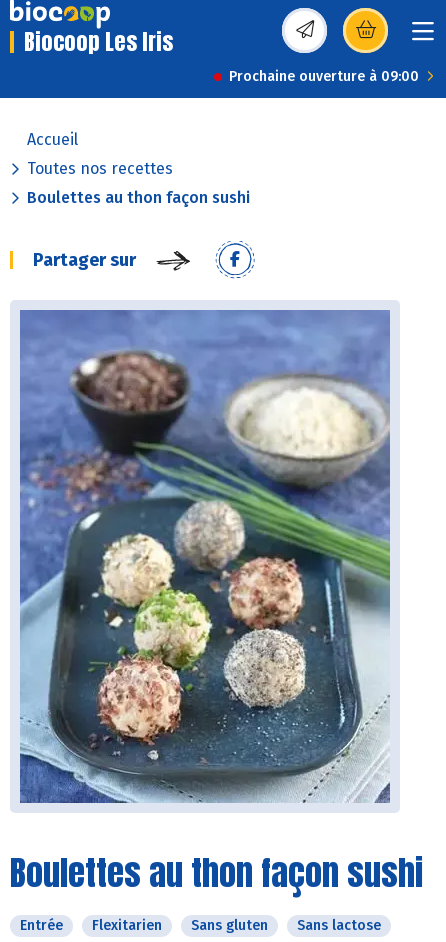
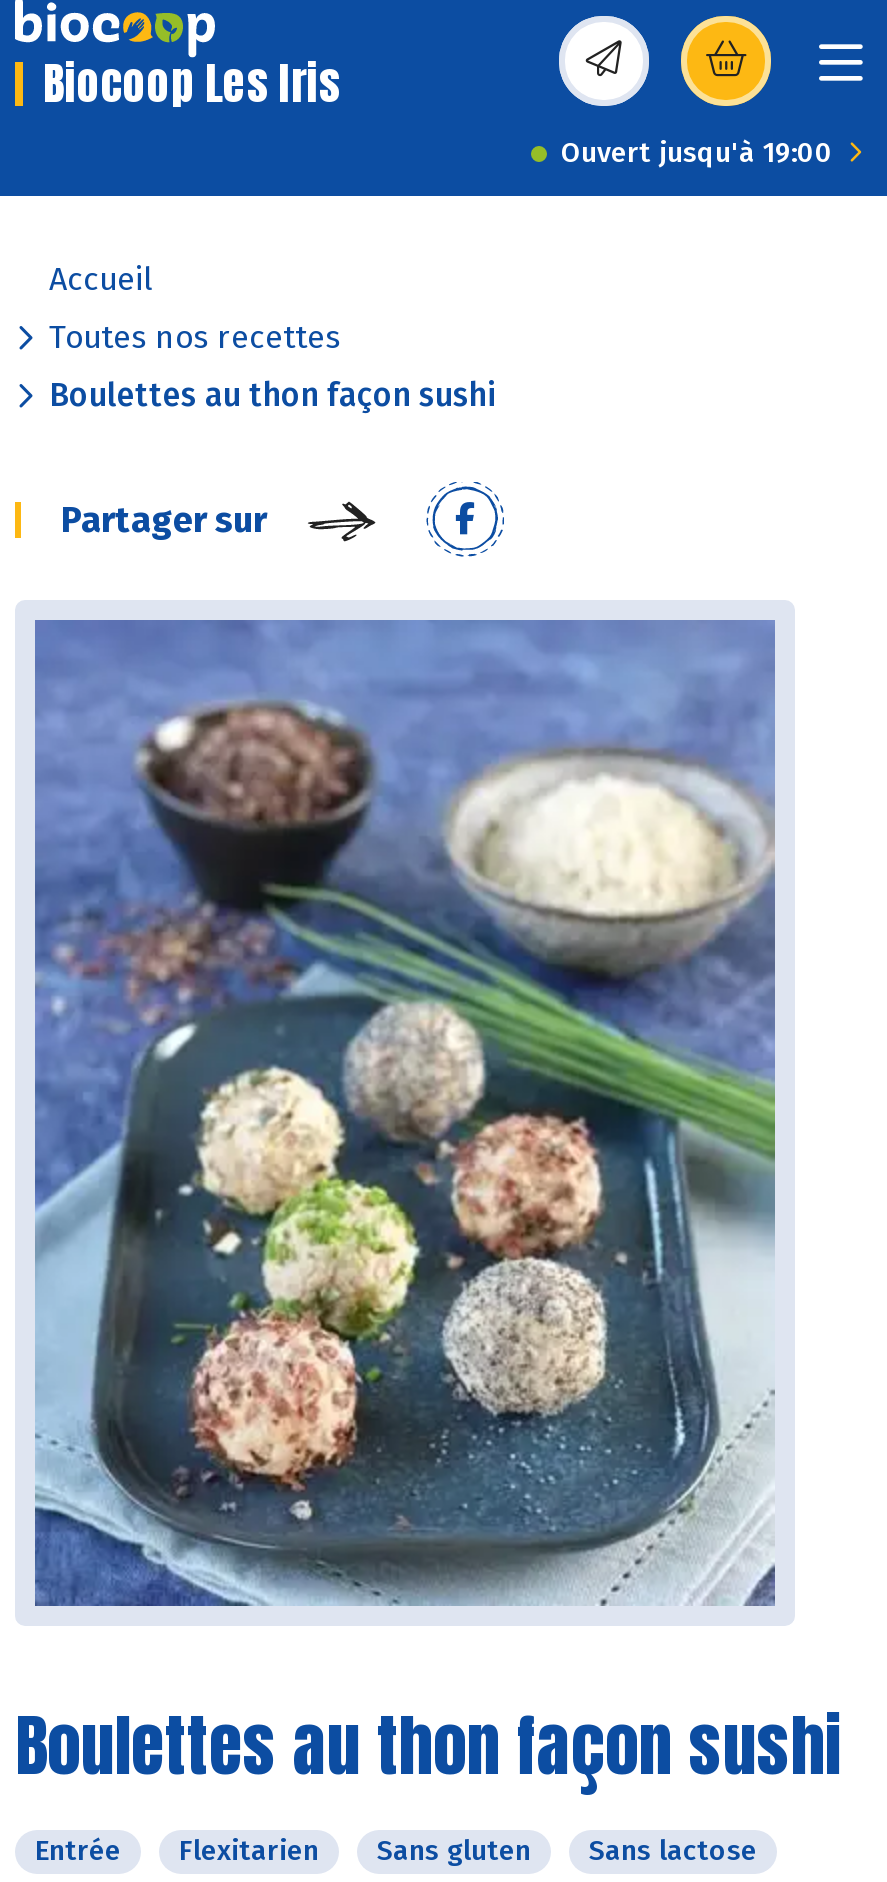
[229,68,419,85] Prochaine ouverture à 09:00 -> [561,136,833,170] Ouvert jusqu'à 19:00

